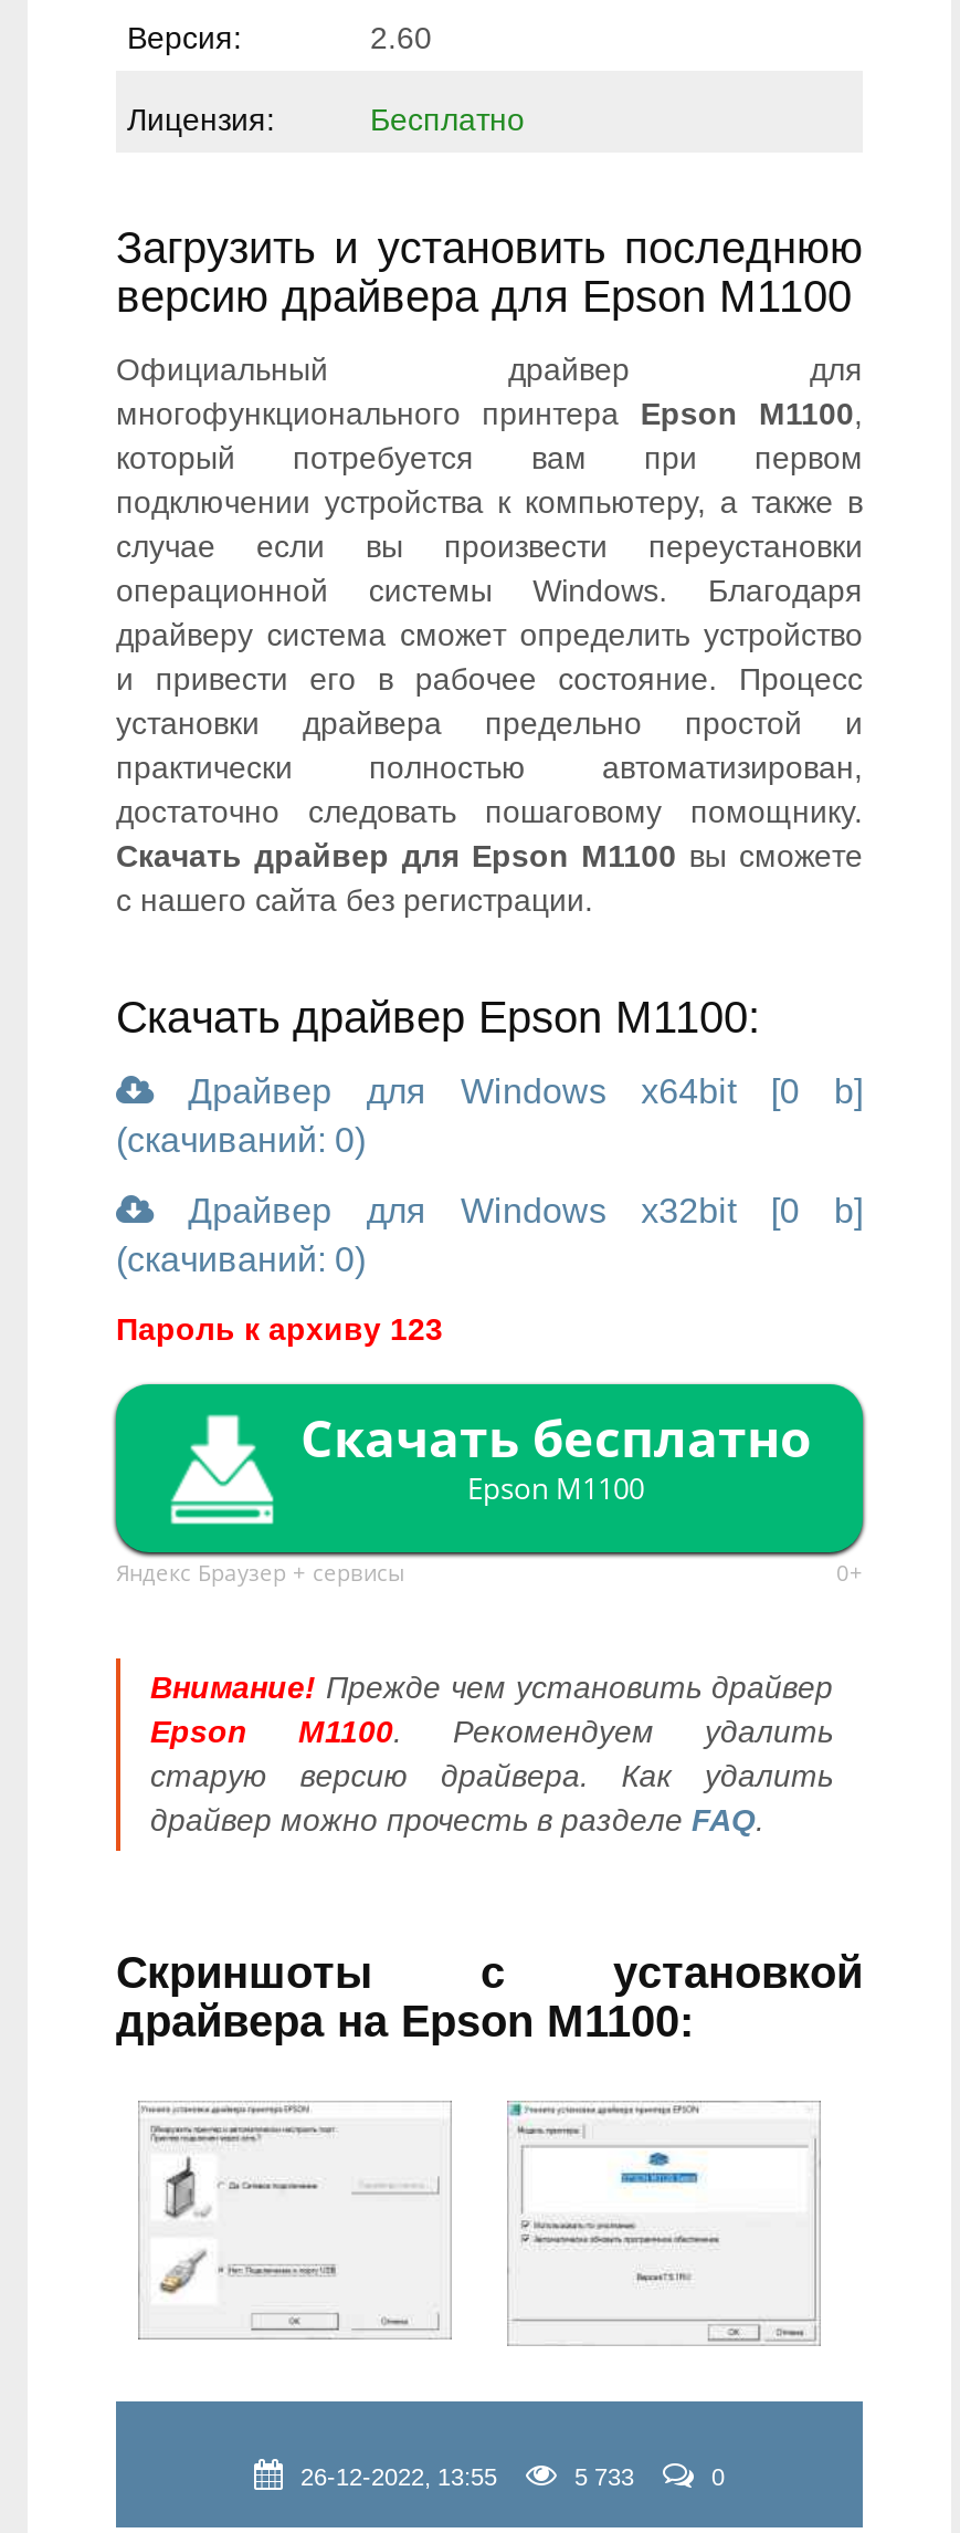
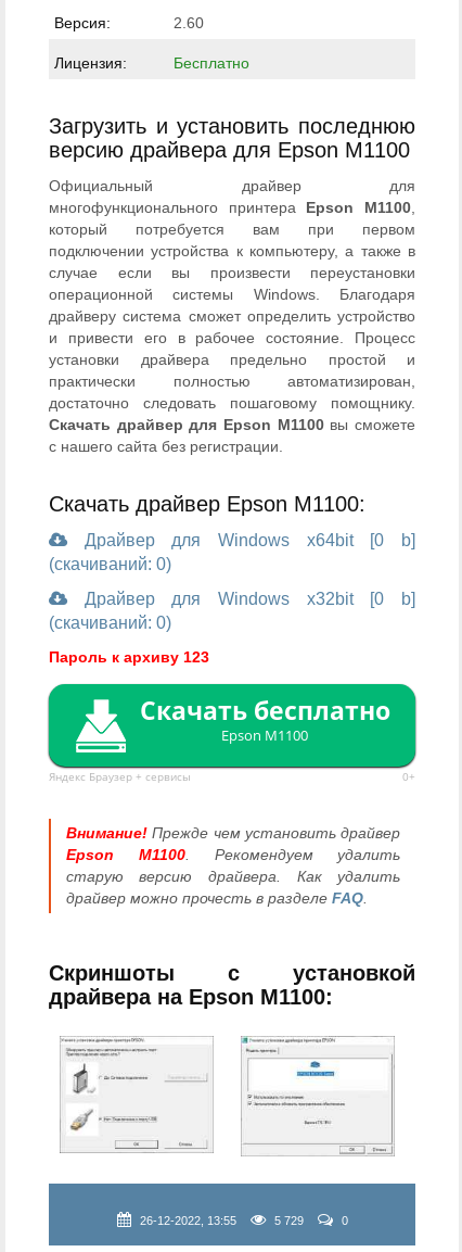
[568,2463,641,2489] 5 733 -> [271,1214,306,1227] 5 729

